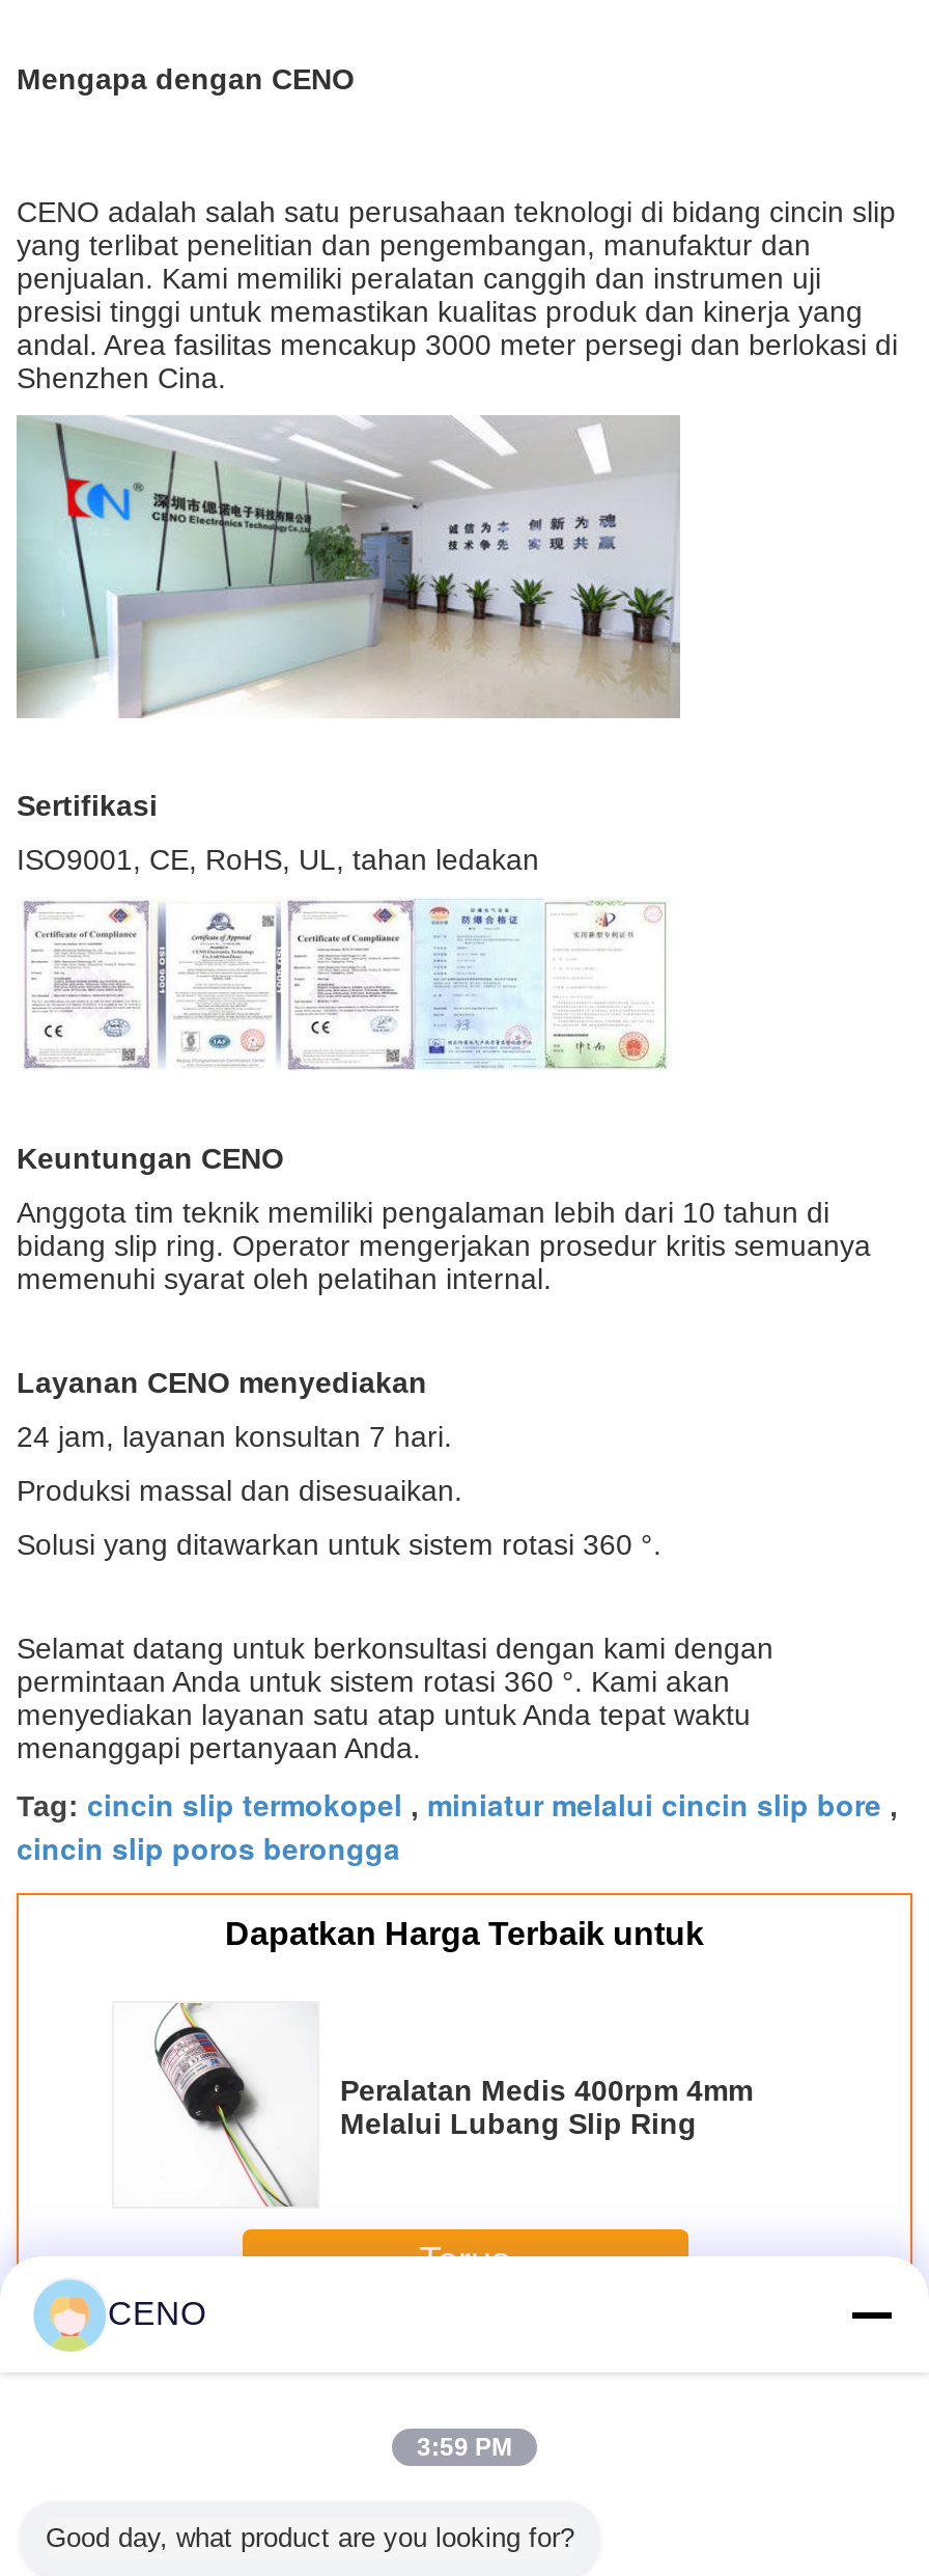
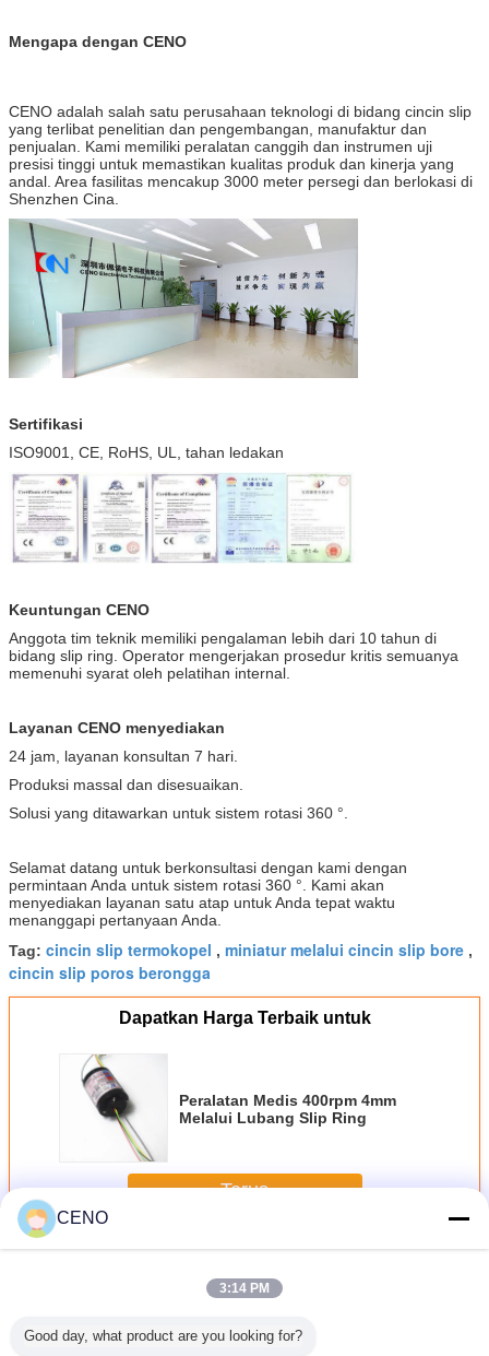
[417,2433,512,2462] 3:59 PM -> [219,1281,270,1296] 3:14 PM

